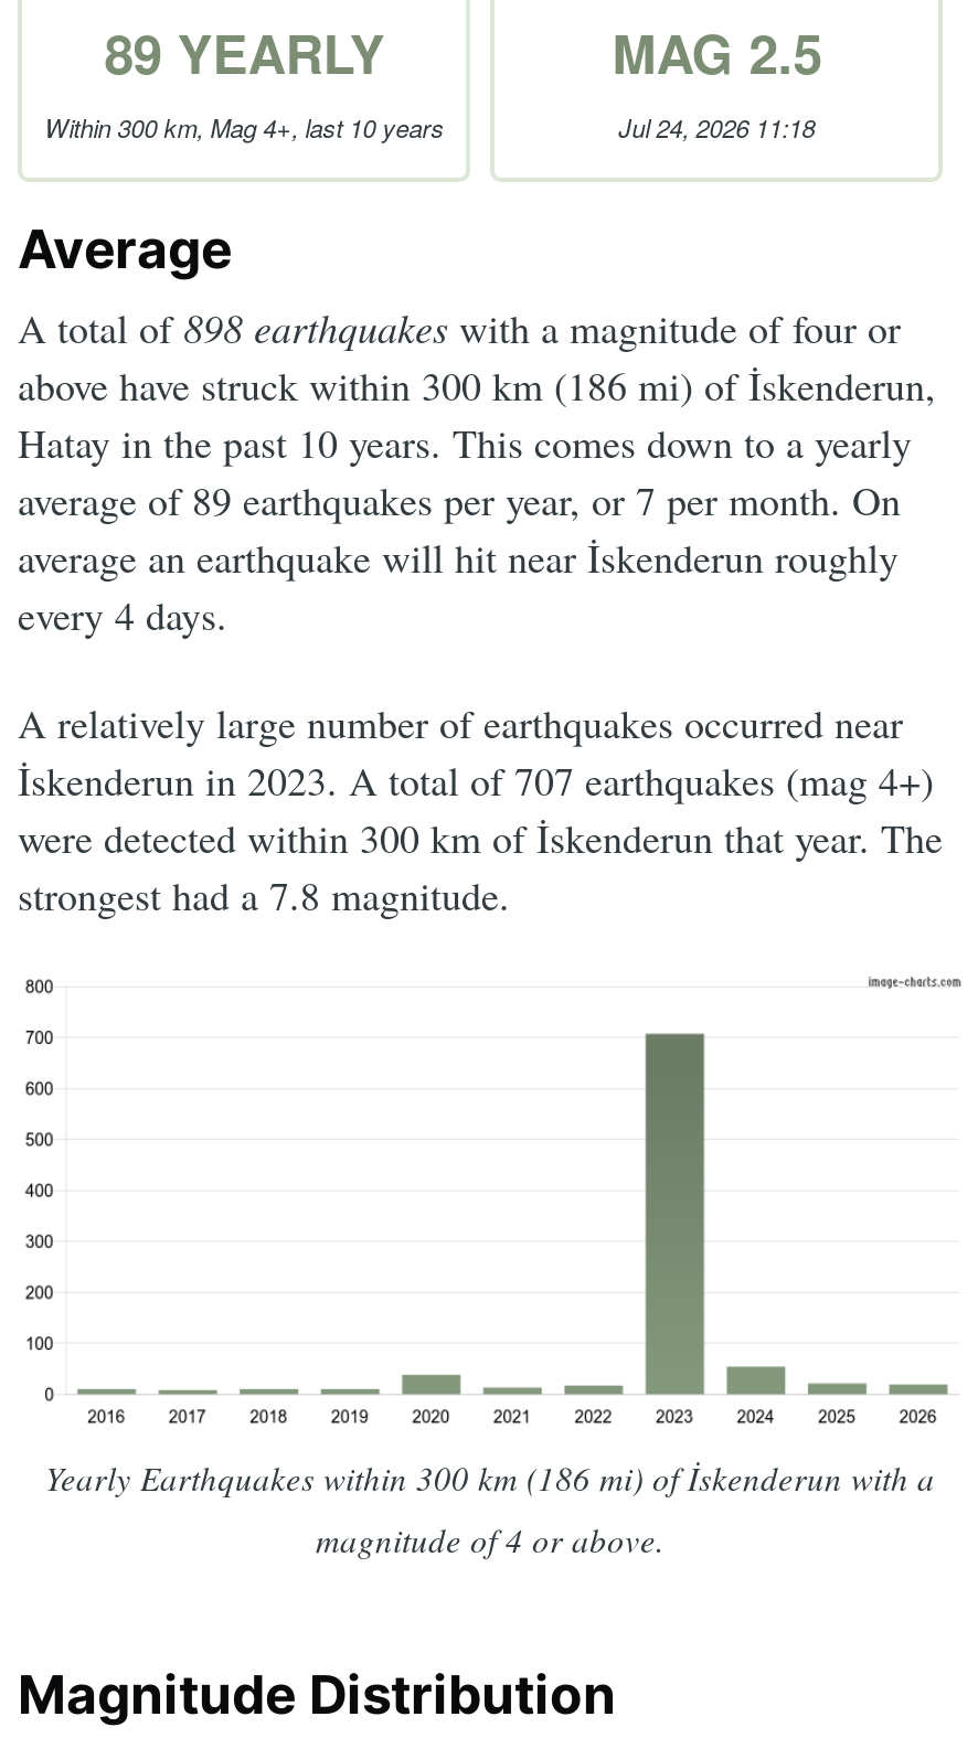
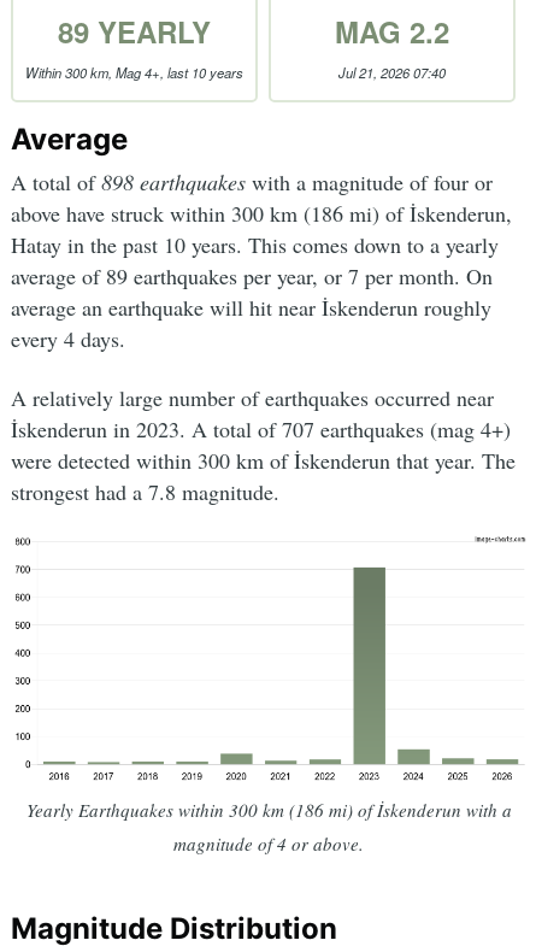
[612,13,822,89] MAG 2.5 -> [335,10,450,51] MAG 2.2
[619,108,815,144] Jul 24, 2026 11:18 -> [339,62,446,81] Jul 21, 2026 07:40

